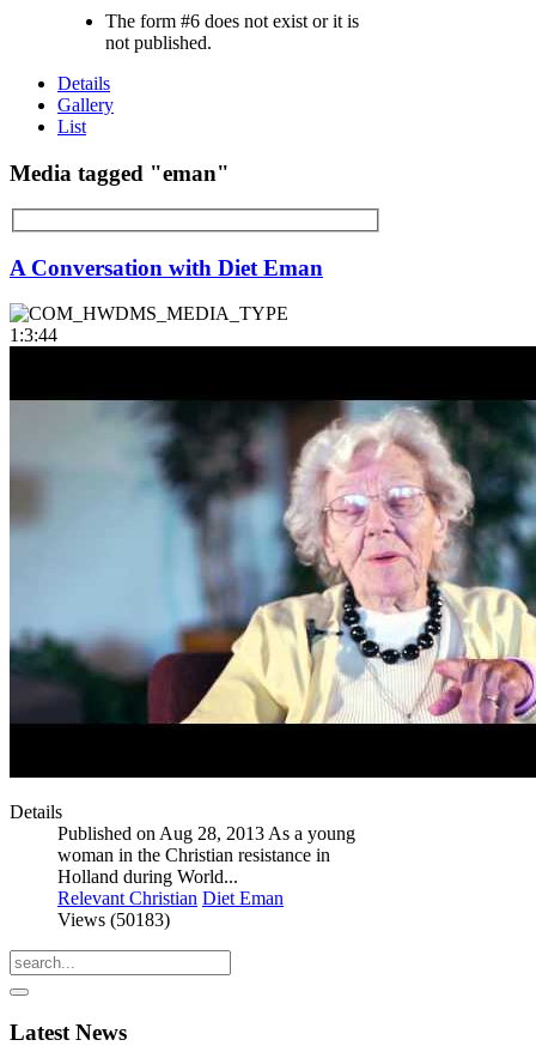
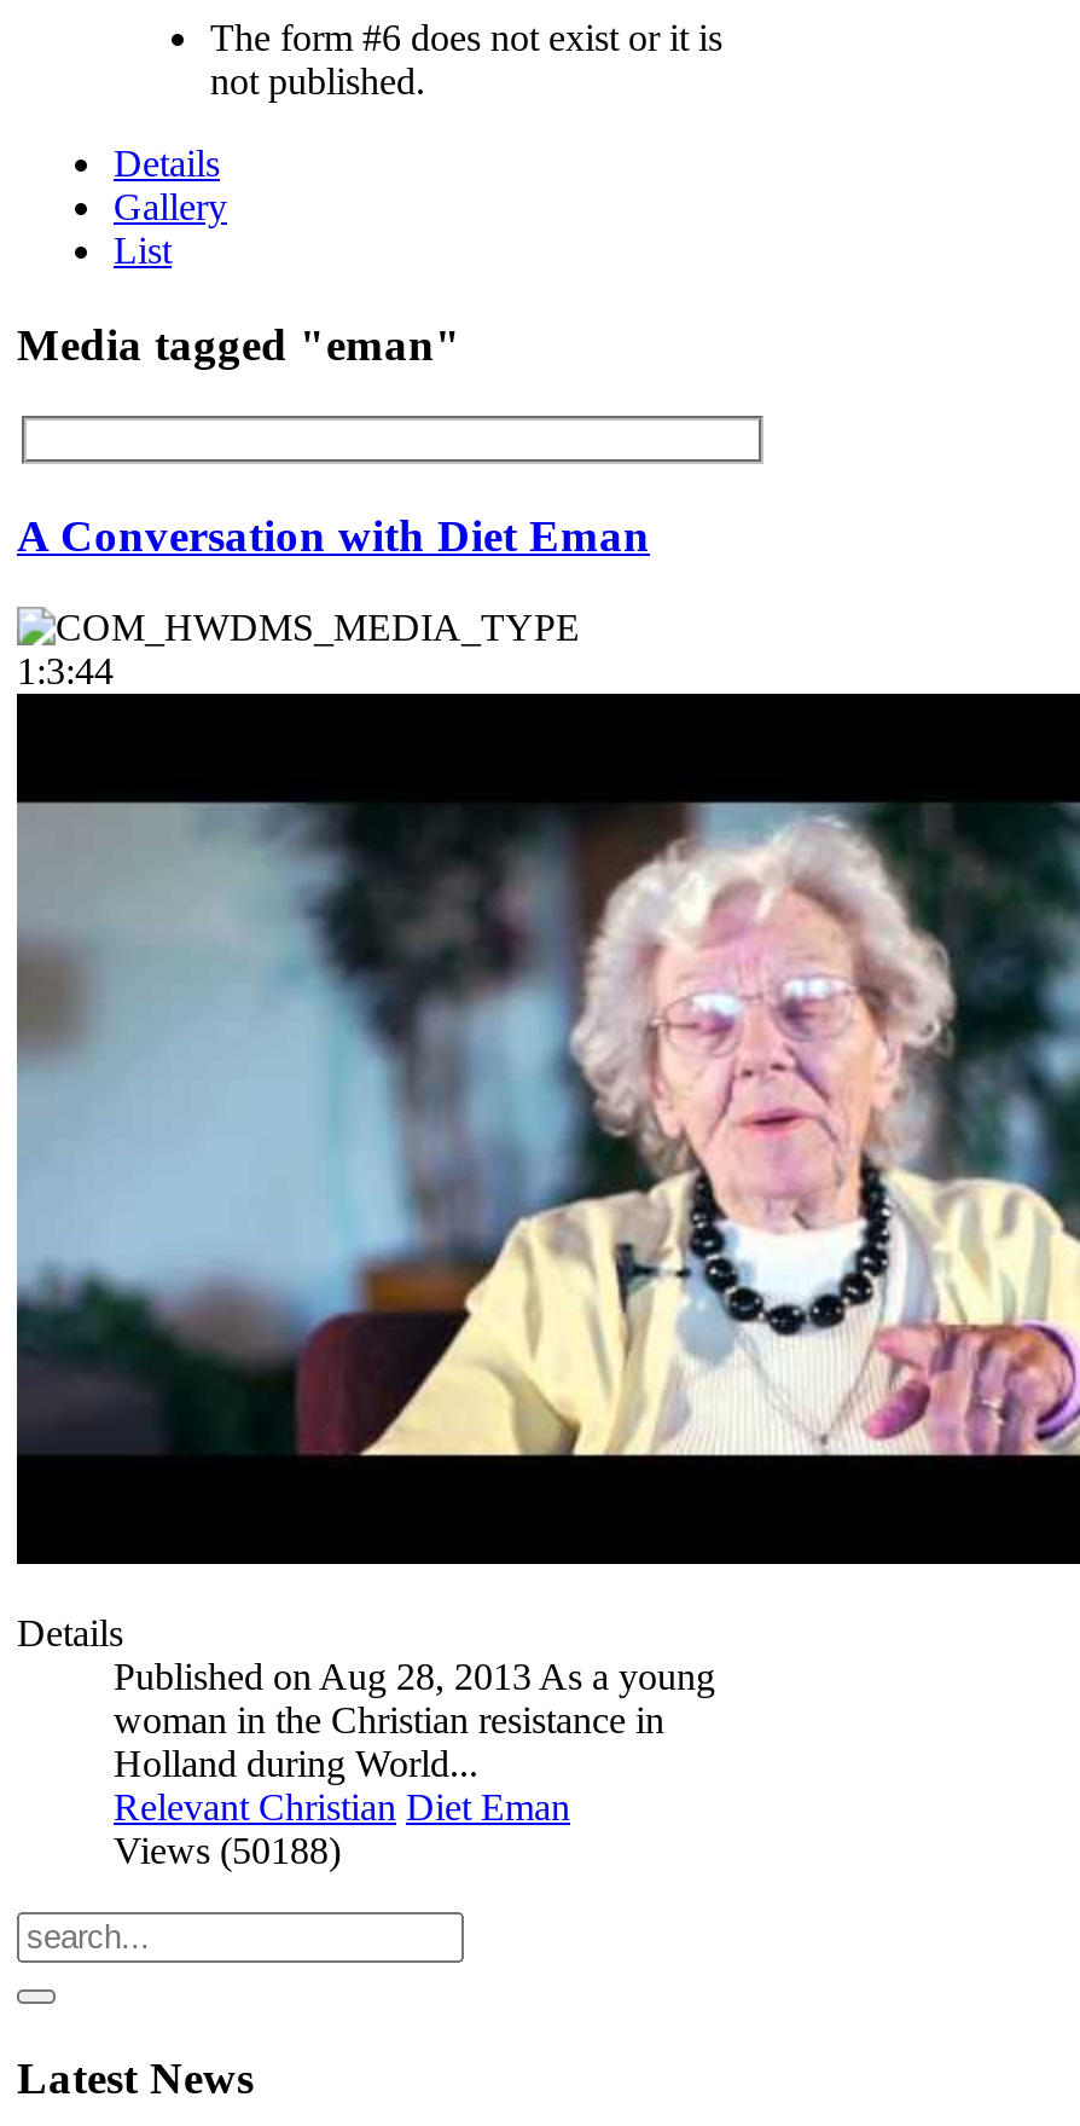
[57,910,170,930] Views (50183) -> [114,1831,341,1872] Views (50188)

